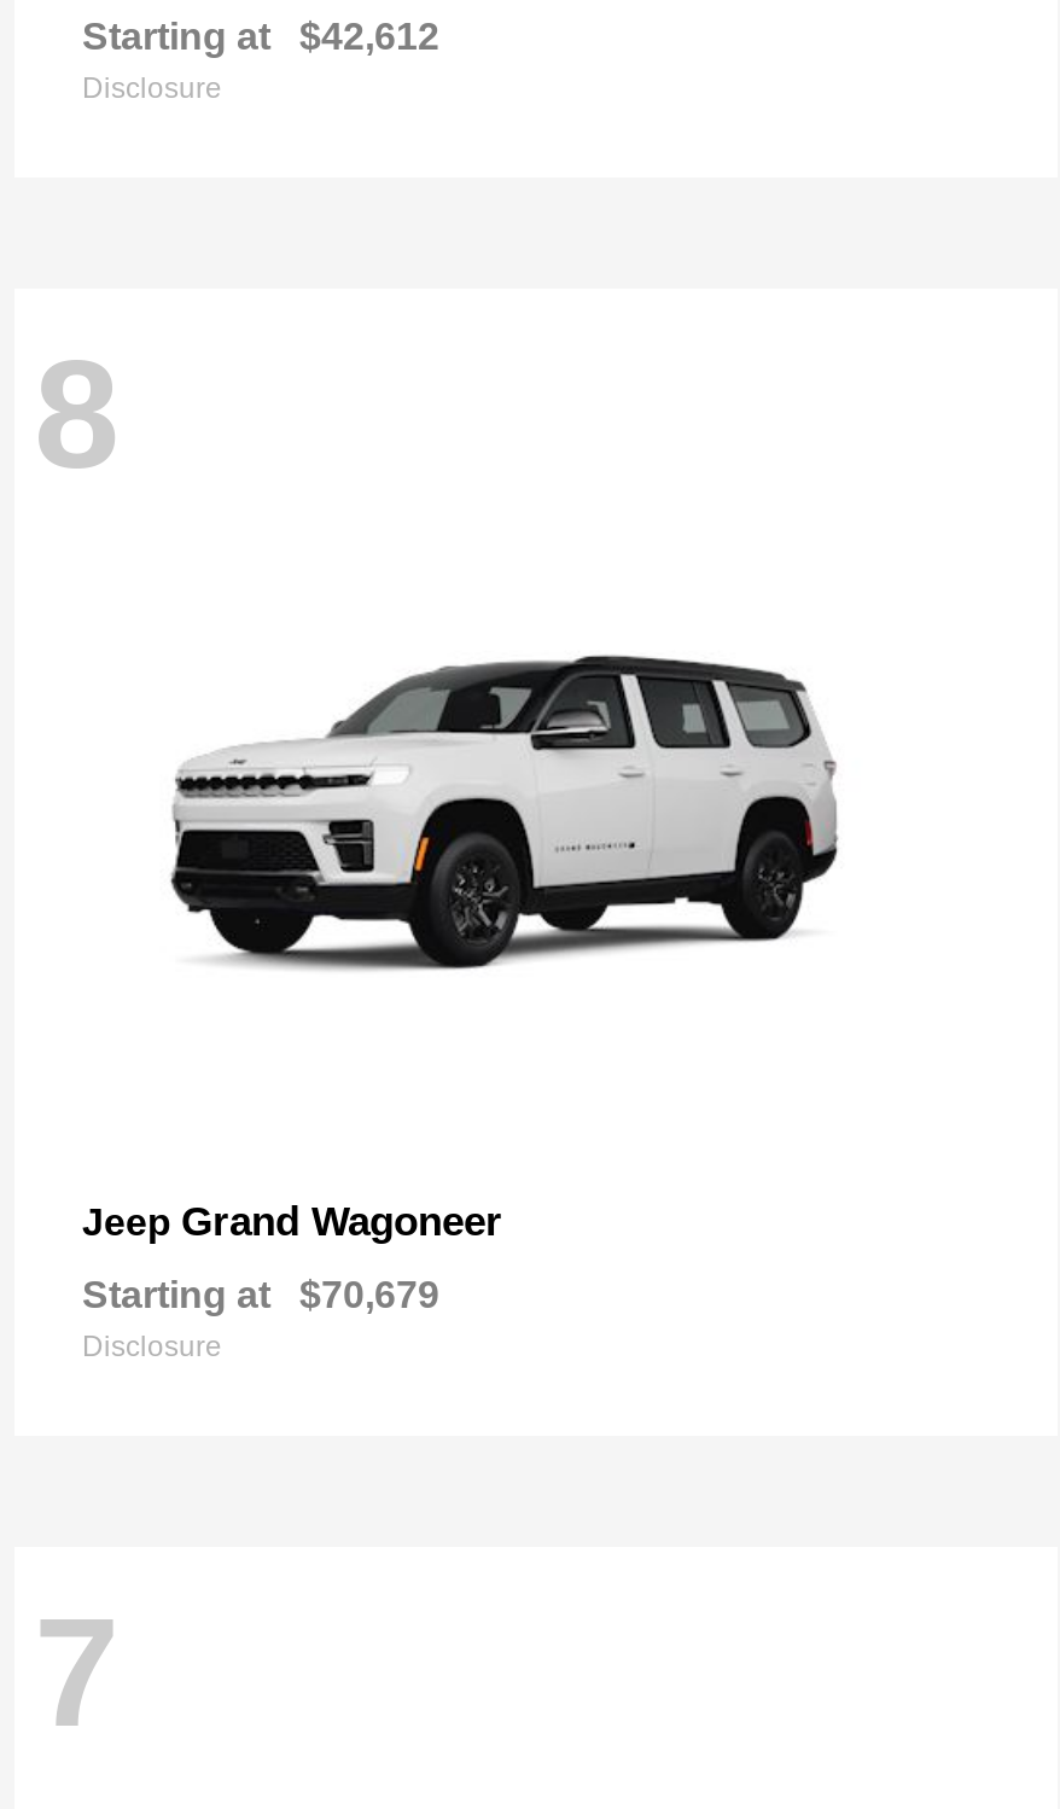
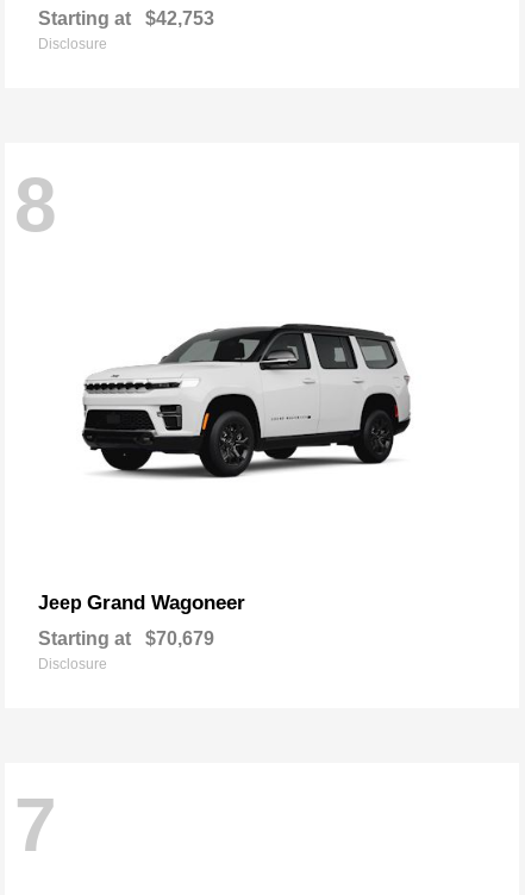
[82,15,439,56] Starting at $42,612 -> [38,8,214,28] Starting at $42,753

